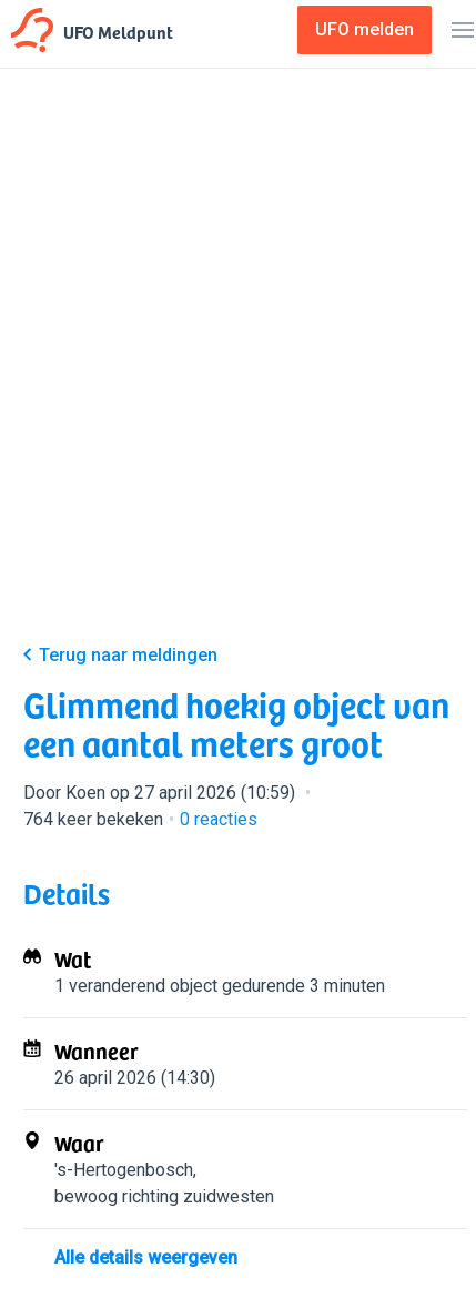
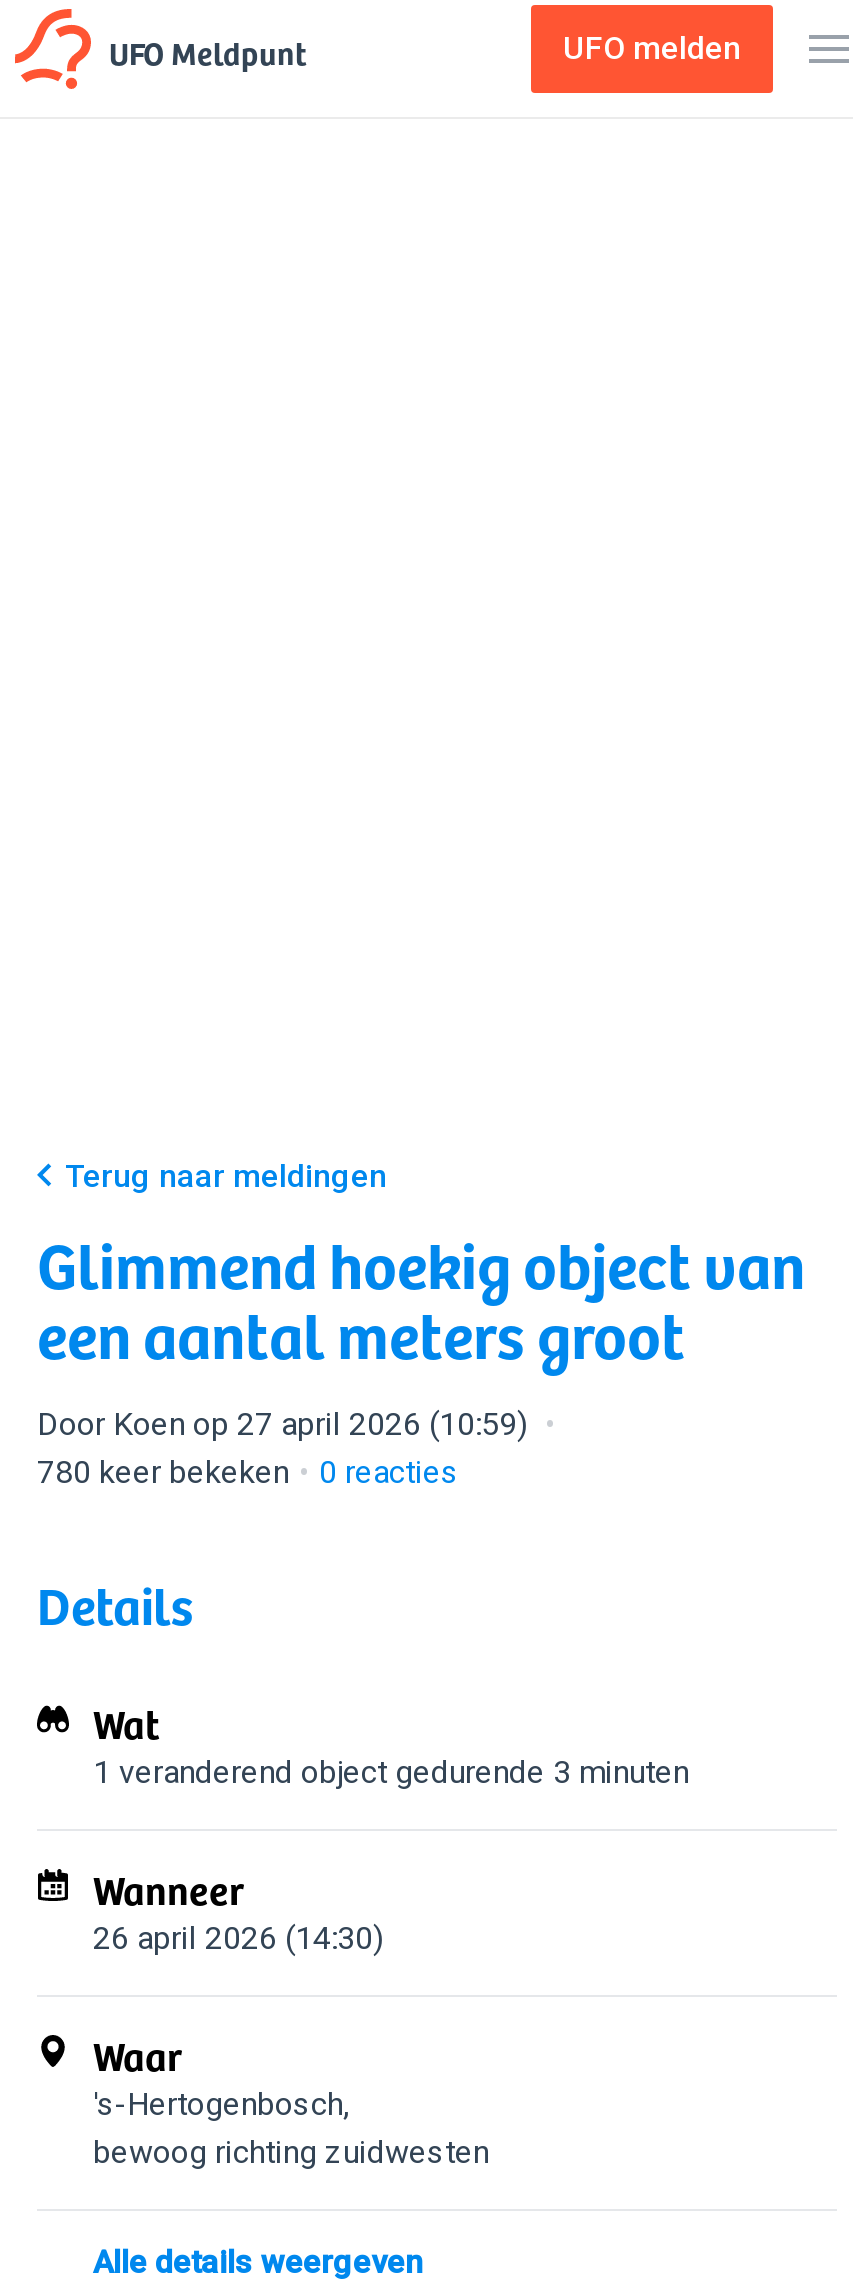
[23,809,257,830] 764 keer bekeken 0 reacties -> [37,1453,459,1491] 780 keer bekeken 0 reacties

